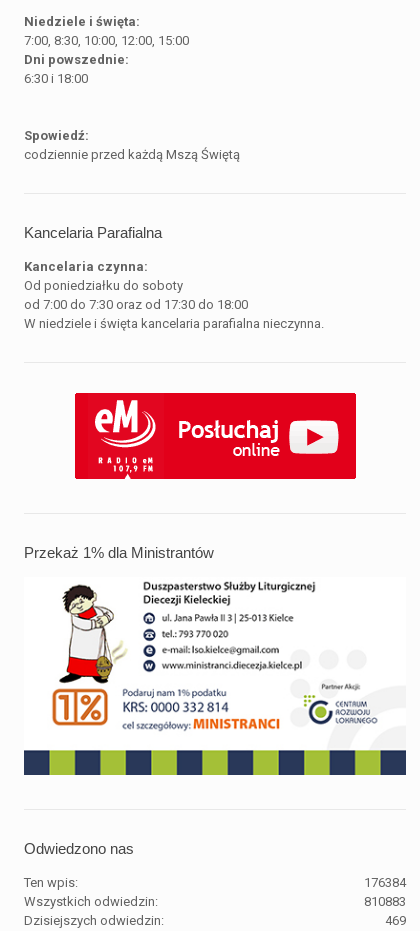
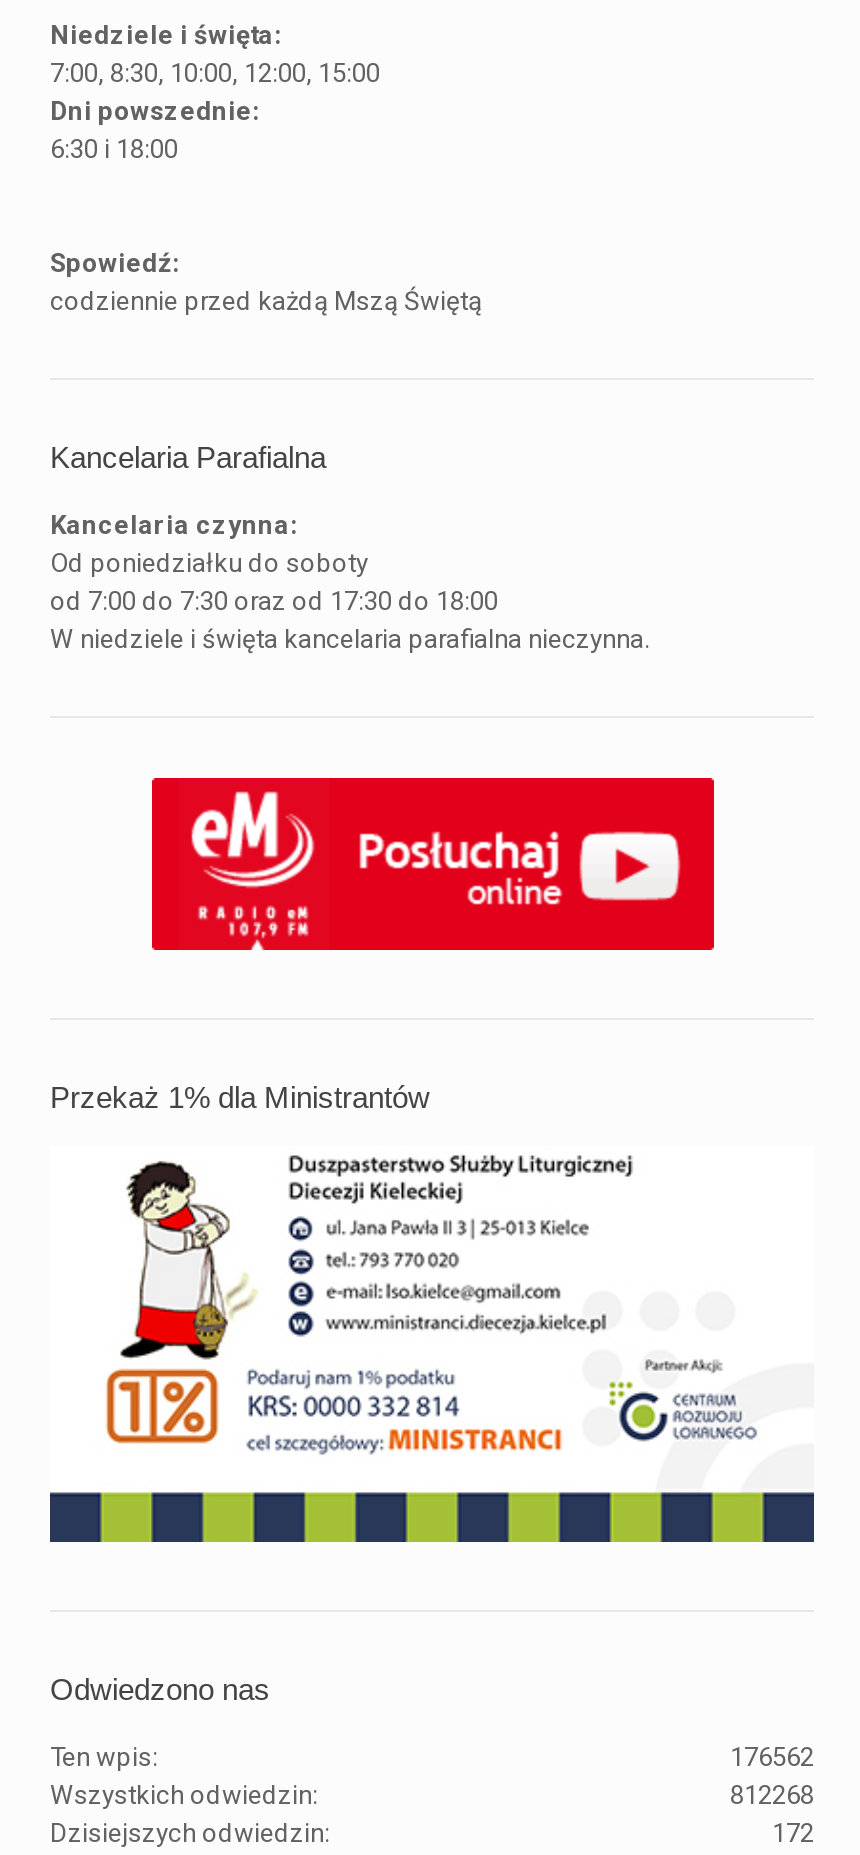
[364,875,406,890] 176384 -> [730,1743,814,1773] 176562
[364,894,406,909] 810883 -> [730,1781,814,1811] 812268
[385,913,406,928] 469 -> [772,1819,814,1849] 172

